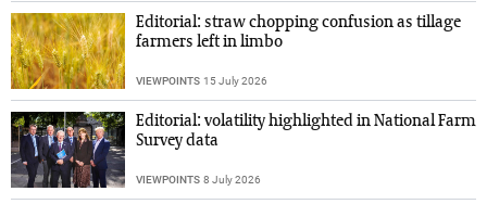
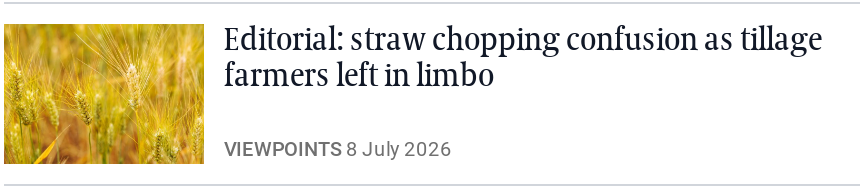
[10,75,476,189] [image] | VIEWPOINTS 15 July 2026 | Editorial: volatility highlighted in National Farm | Survey data -> none

